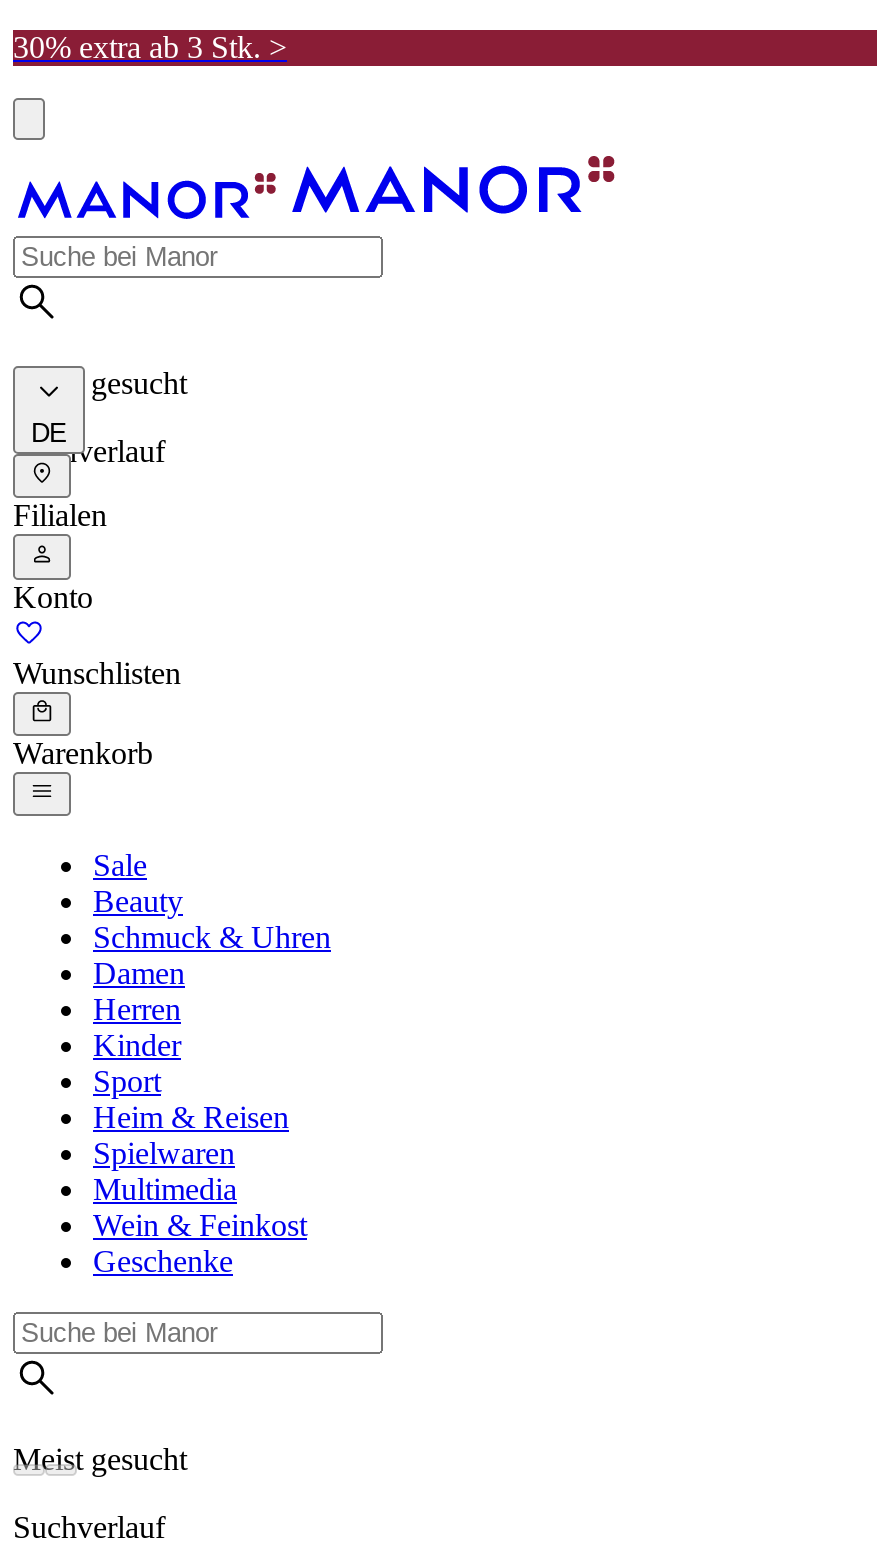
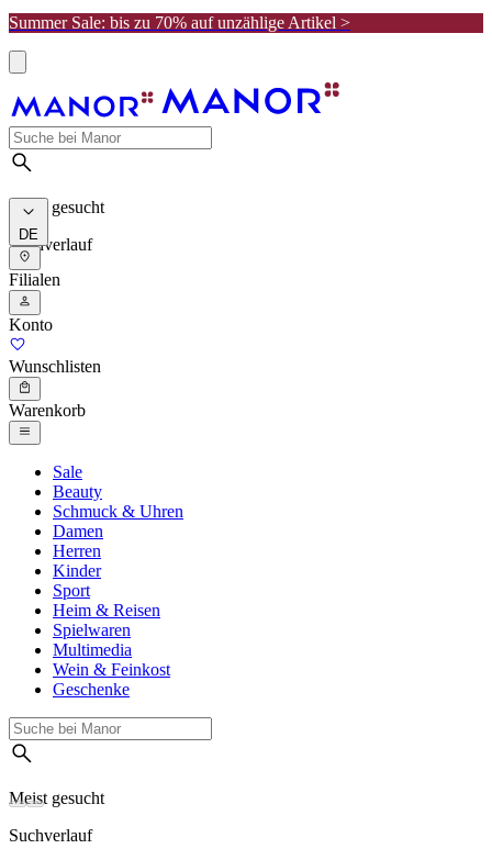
[13,30,287,64] 30% extra ab 3 Stk. > -> [9,13,350,32] Summer Sale: bis zu 70% auf unzählige Artikel >

